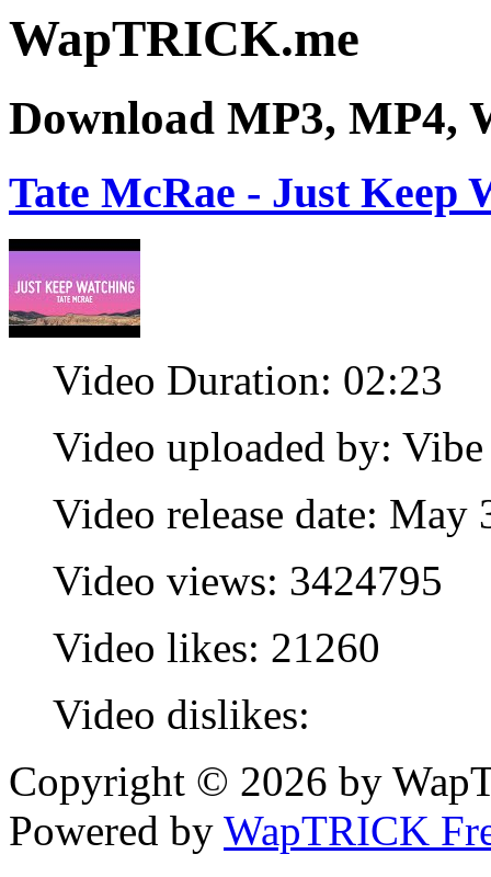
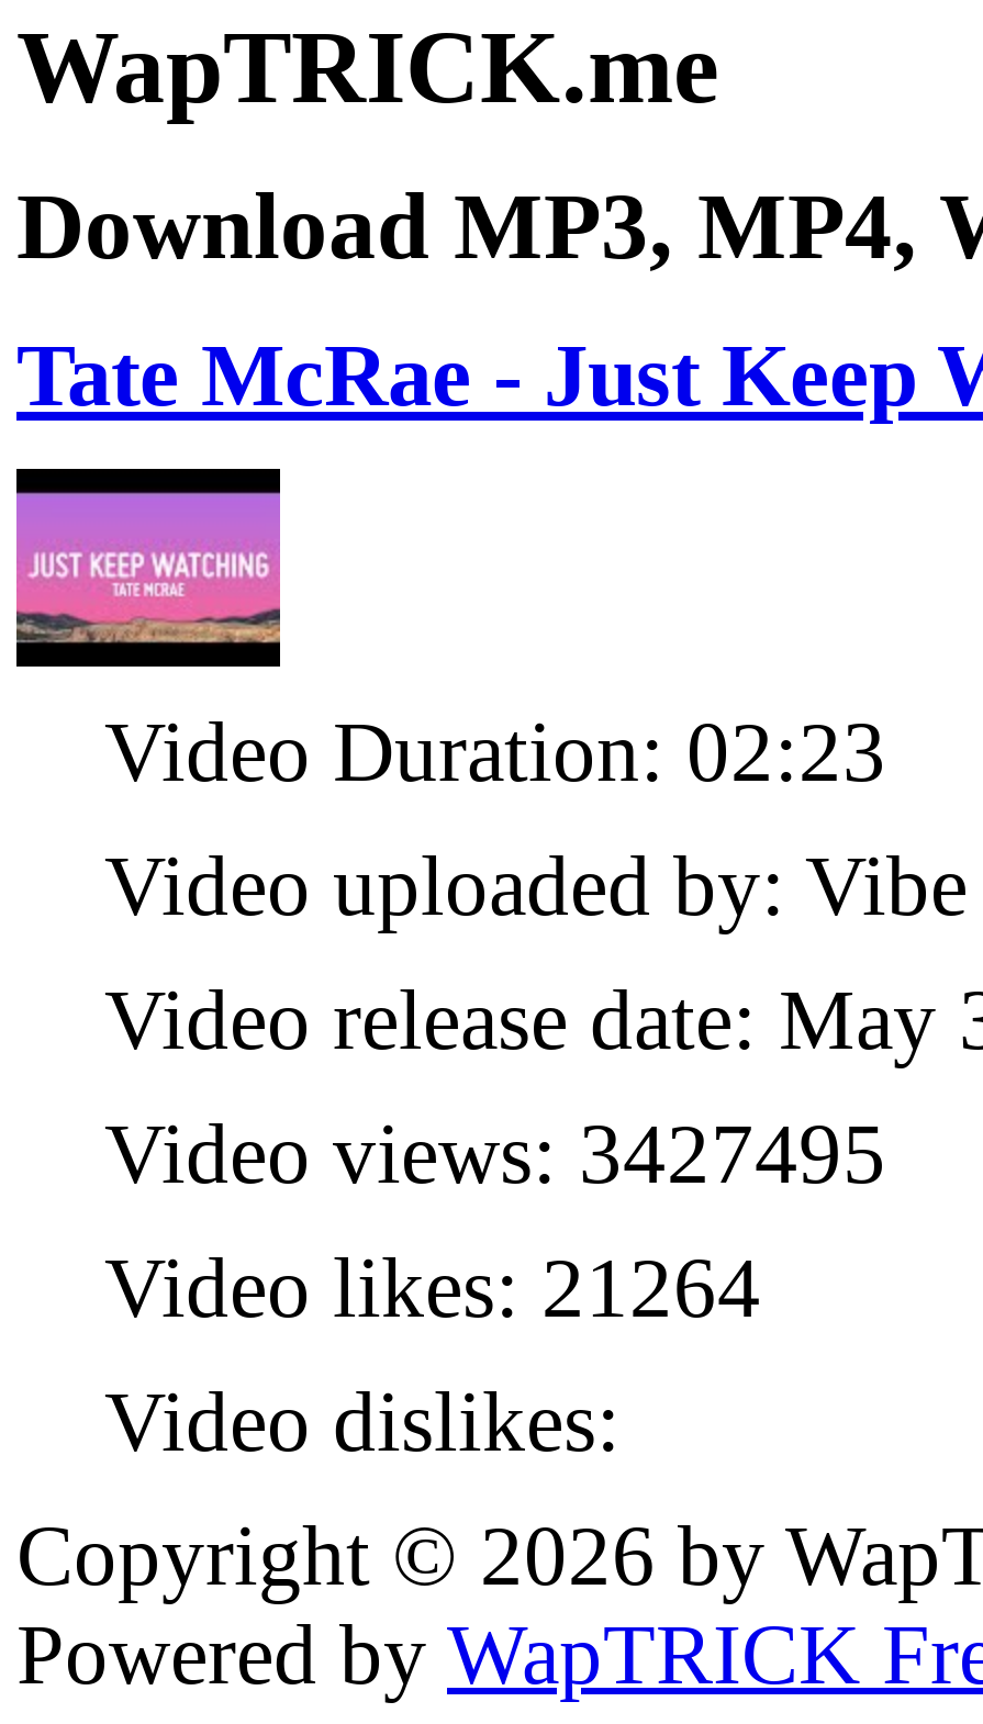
[53,557,443,604] Video views: 3424795 -> [104,1106,886,1200] Video views: 3427495
[53,624,380,671] Video likes: 21260 -> [104,1240,761,1334] Video likes: 21264

